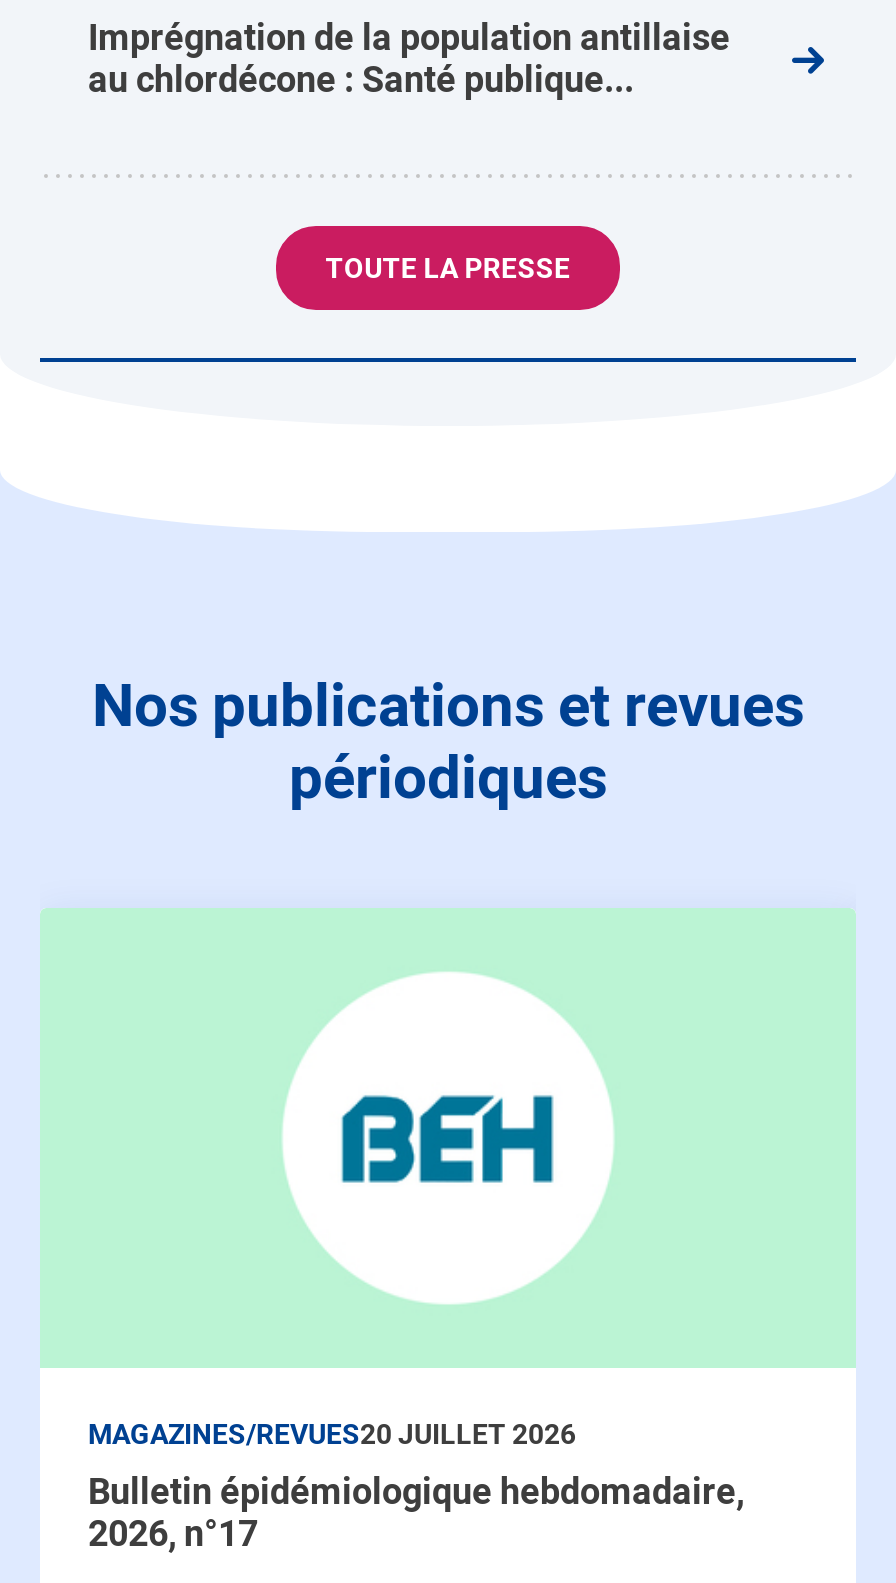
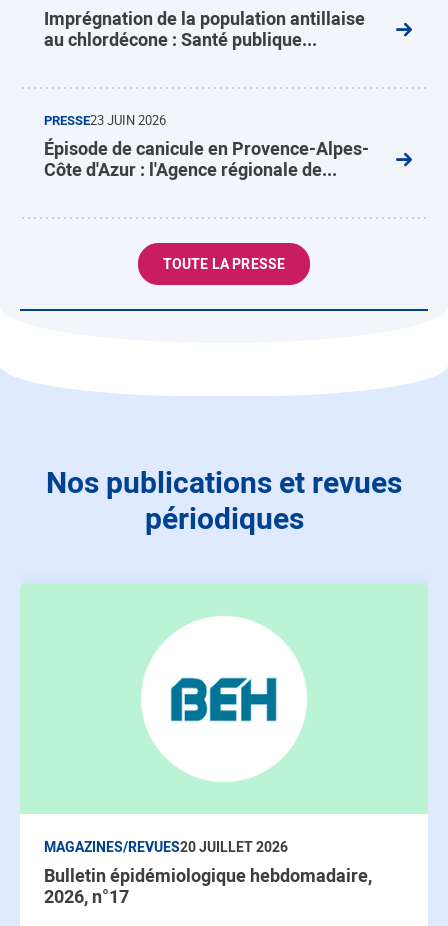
none -> [44,111,369,181] PRESSE23 JUIN 2026 | Épisode de canicule en Provence-Alpes- | Côte d'Azur : l'Agence régionale de...

